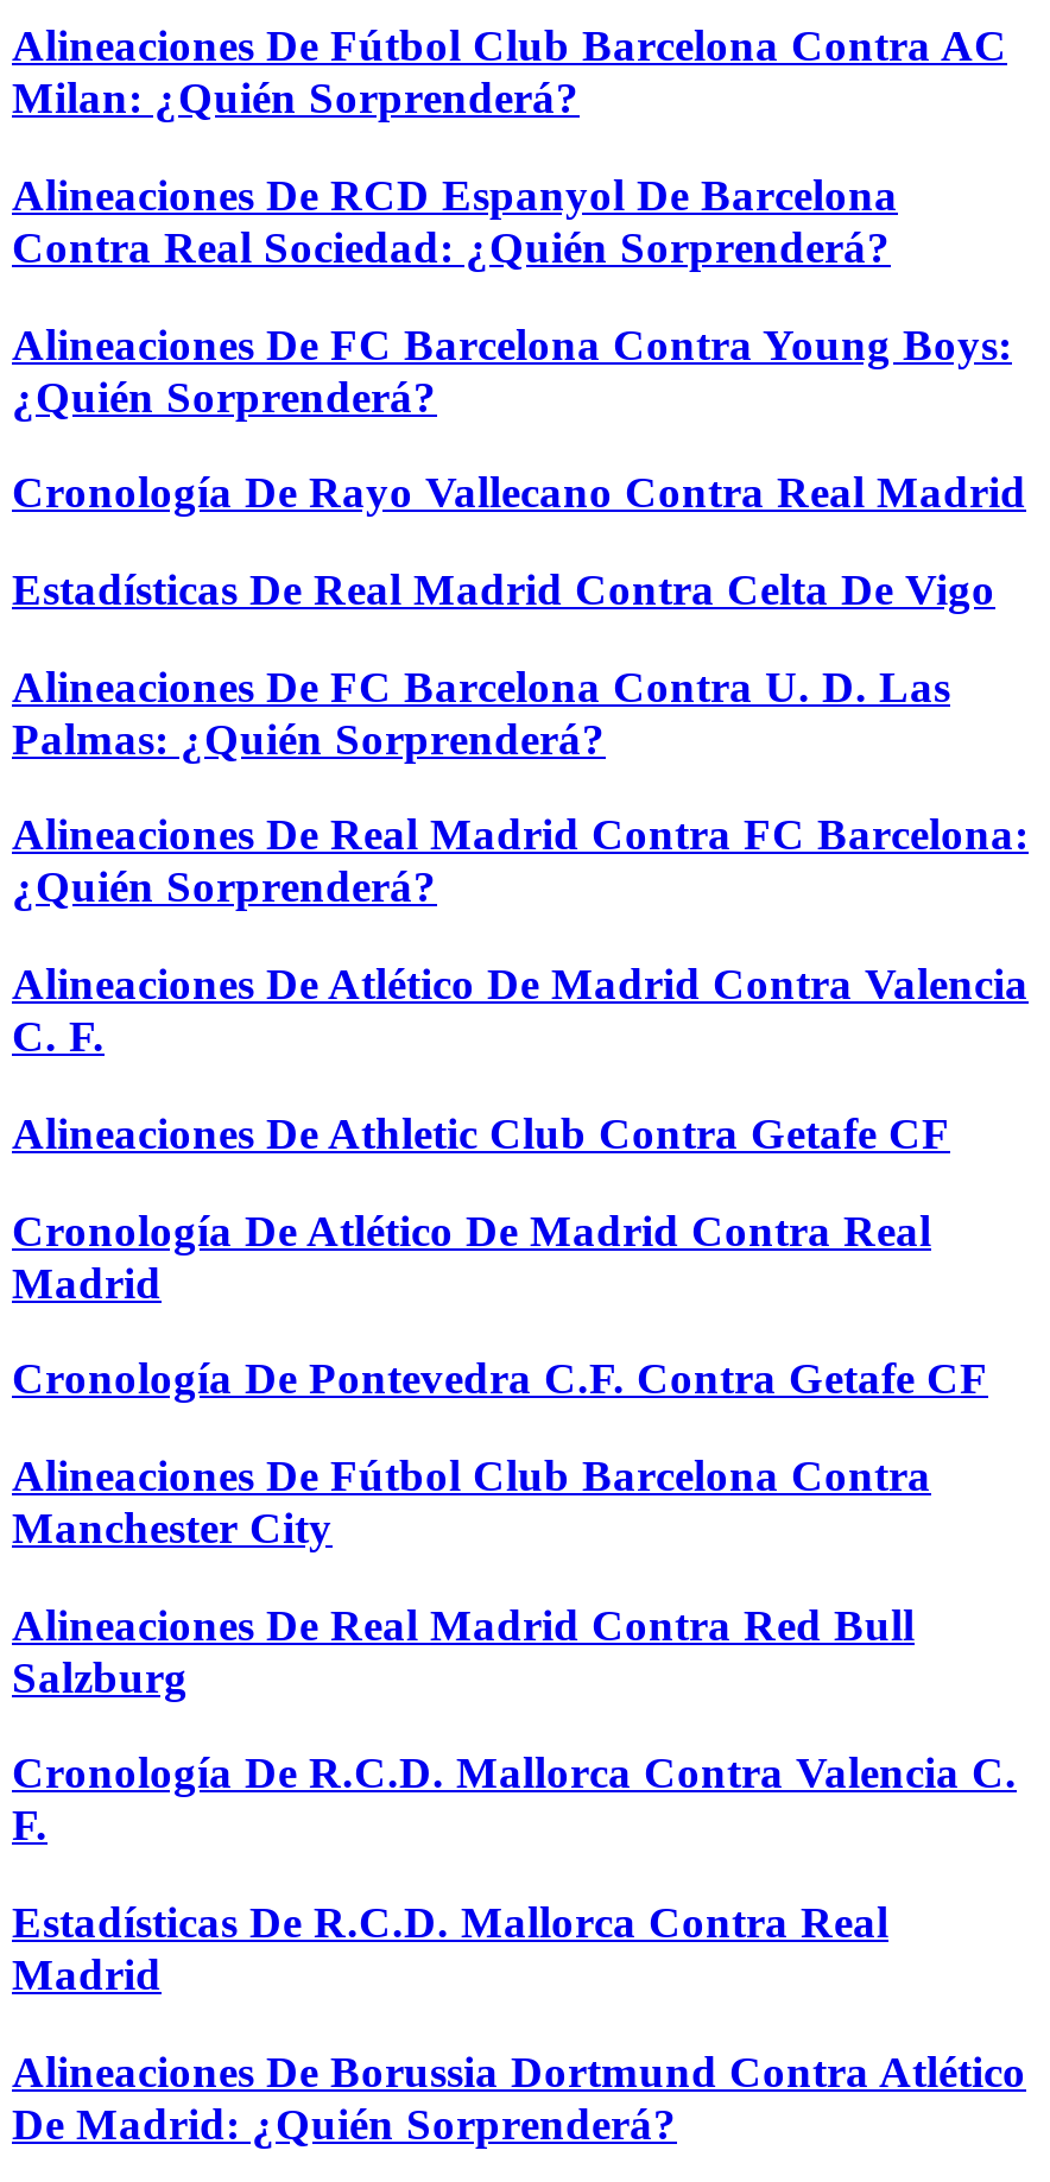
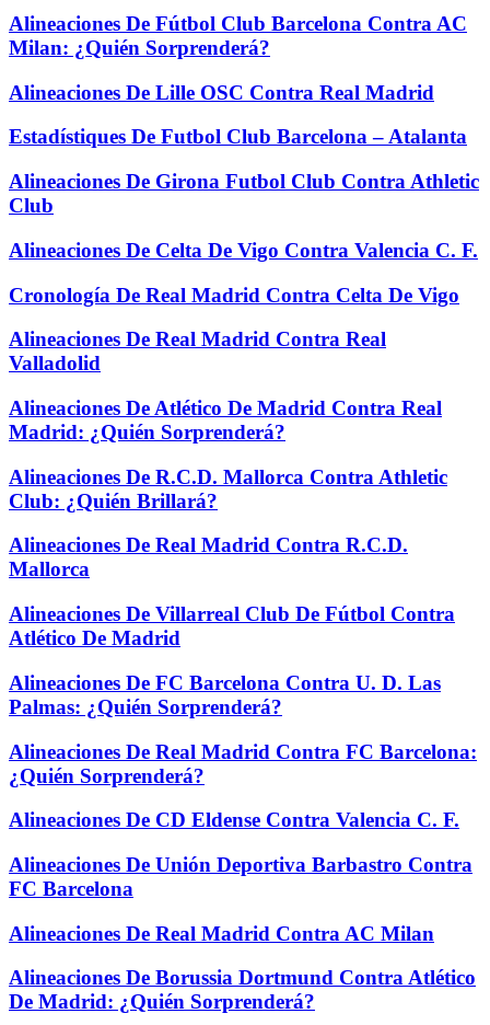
[12,169,1026,614] Alineaciones De RCD Espanyol De Barcelona | Contra Real Sociedad: ¿Quién Sorprenderá? | Alineaciones De FC Barcelona Contra Young Boys: | ¿Quién Sorprenderá? | Cronología De Rayo Vallecano Contra Real Madrid | Estadísticas De Real Madrid Contra Celta De Vigo -> [9,81,479,649] Alineaciones De Lille OSC Contra Real Madrid | Estadístiques De Futbol Club Barcelona – Atalanta | Alineaciones De Girona Futbol Club Contra Athletic | Club | Alineaciones De Celta De Vigo Contra Valencia C. F. | Cronología De Real Madrid Contra Celta De Vigo | Alineaciones De Real Madrid Contra Real | Valladolid | Alineaciones De Atlético De Madrid Contra Real | Madrid: ¿Quién Sorprenderá? | Alineaciones De R.C.D. Mallorca Contra Athletic | Club: ¿Quién Brillará? | Alineaciones De Real Madrid Contra R.C.D. | Mallorca | Alineaciones De Villarreal Club De Fútbol Contra | Atlético De Madrid
moved [12,660,1029,912] -> [9,671,477,787]: Alineaciones De FC Barcelona Contra U. D. Las | Palmas: ¿Quién Sorprenderá? | Alineaciones De Real Madrid Contra FC Barcelona: | ¿Quién Sorprenderá?
[12,958,1029,1999] Alineaciones De Atlético De Madrid Contra Valencia | C. F. | Alineaciones De Athletic Club Contra Getafe CF | Cronología De Atlético De Madrid Contra Real | Madrid | Cronología De Pontevedra C.F. Contra Getafe CF | Alineaciones De Fútbol Club Barcelona Contra | Manchester City | Alineaciones De Real Madrid Contra Red Bull | Salzburg | Cronología De R.C.D. Mallorca Contra Valencia C. | F. | Estadísticas De R.C.D. Mallorca Contra Real | Madrid -> [9,808,472,945] Alineaciones De CD Eldense Contra Valencia C. F. | Alineaciones De Unión Deportiva Barbastro Contra | FC Barcelona | Alineaciones De Real Madrid Contra AC Milan

